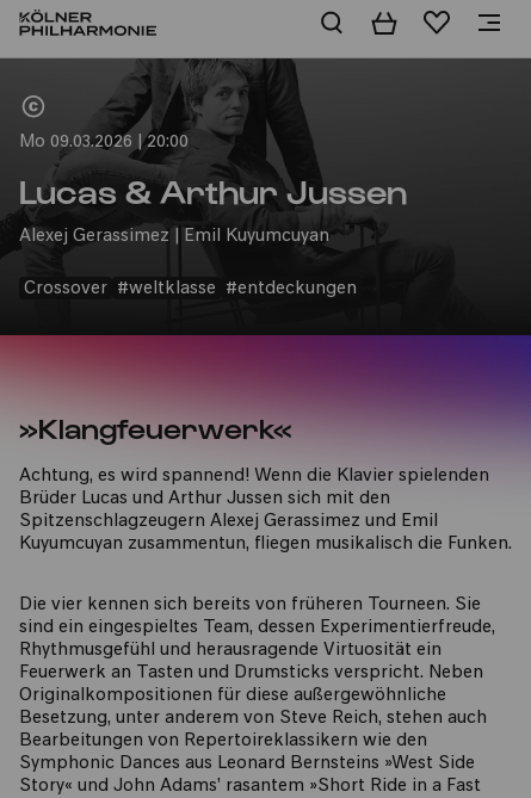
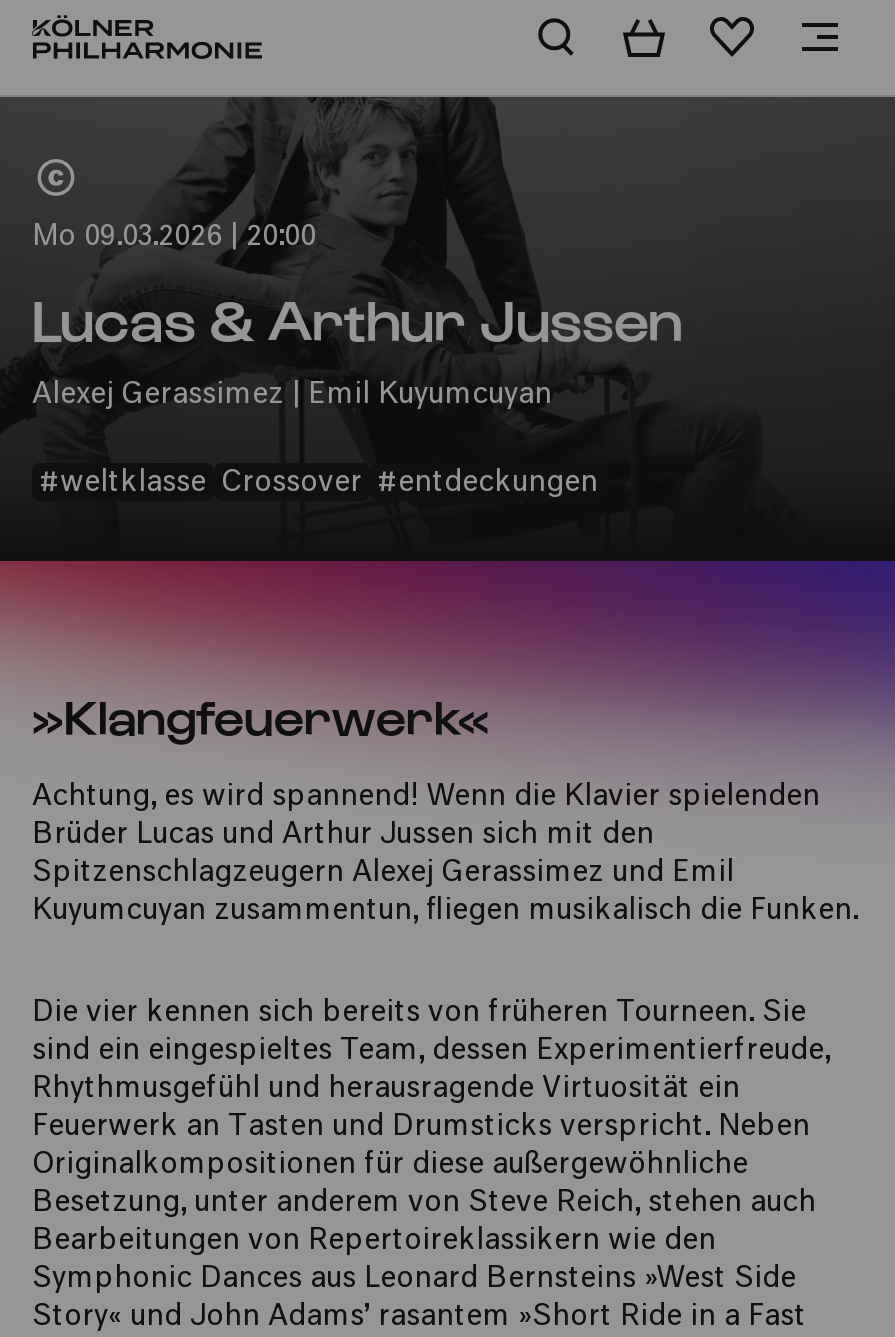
[24,280,357,298] Crossover #weltklasse #entdeckungen -> [40,469,598,499] #weltklasse Crossover #entdeckungen

